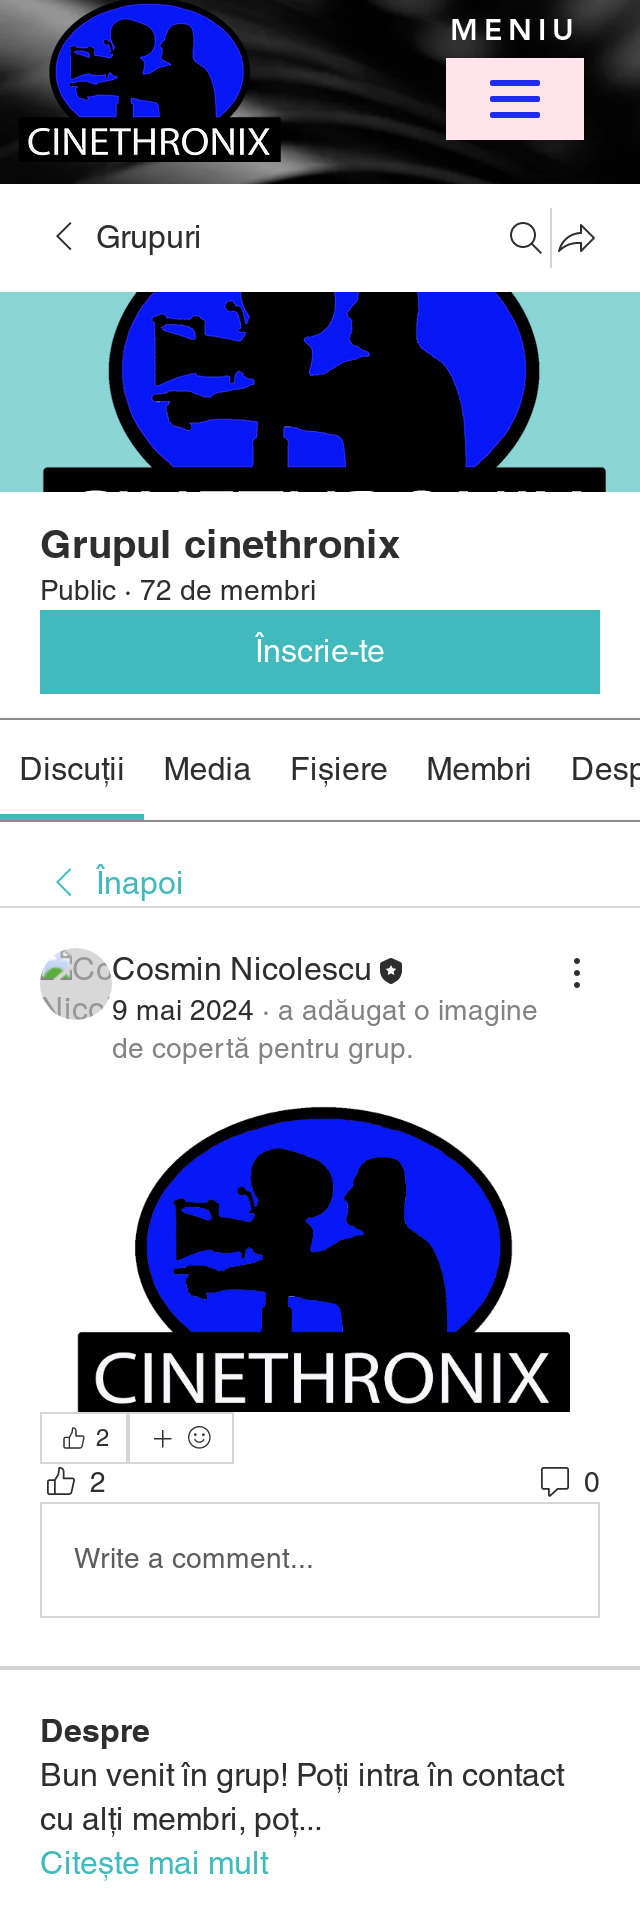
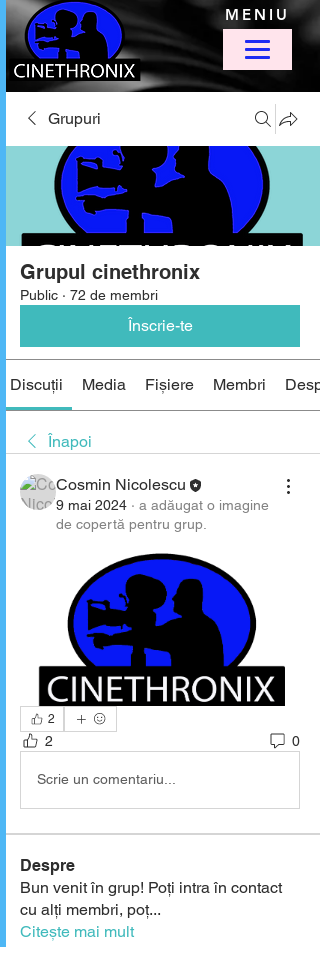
[74,1542,314,1574] Write a comment... -> [37,771,176,787] Scrie un comentariu...

